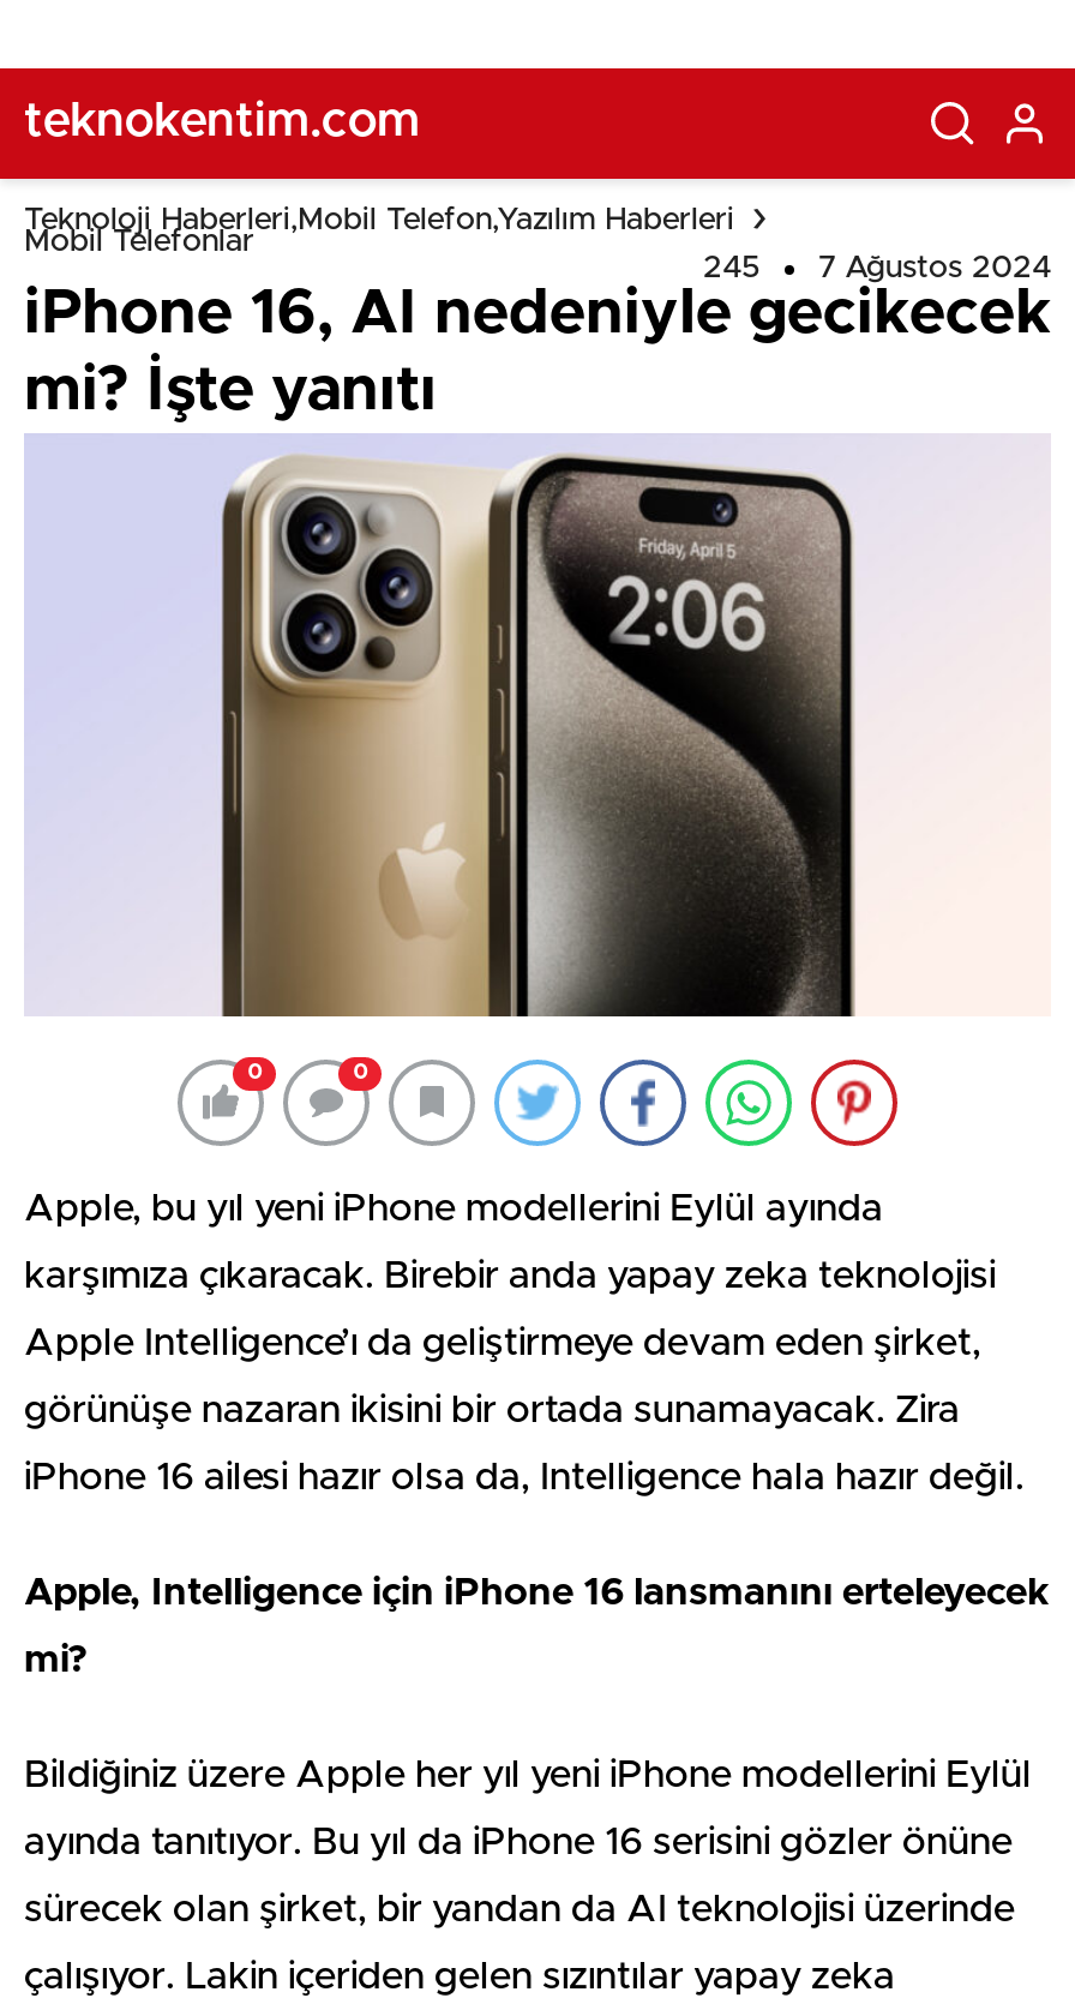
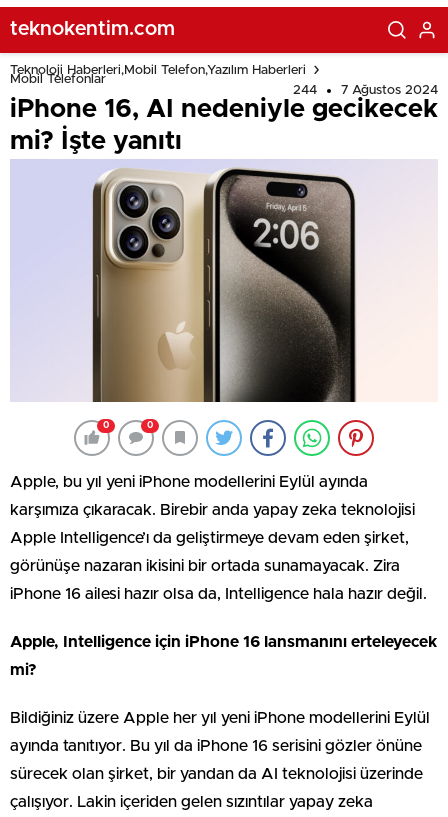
[703,253,1051,284] 245 7 Ağustos 2024 -> [293,84,438,97] 244 7 Ağustos 2024

